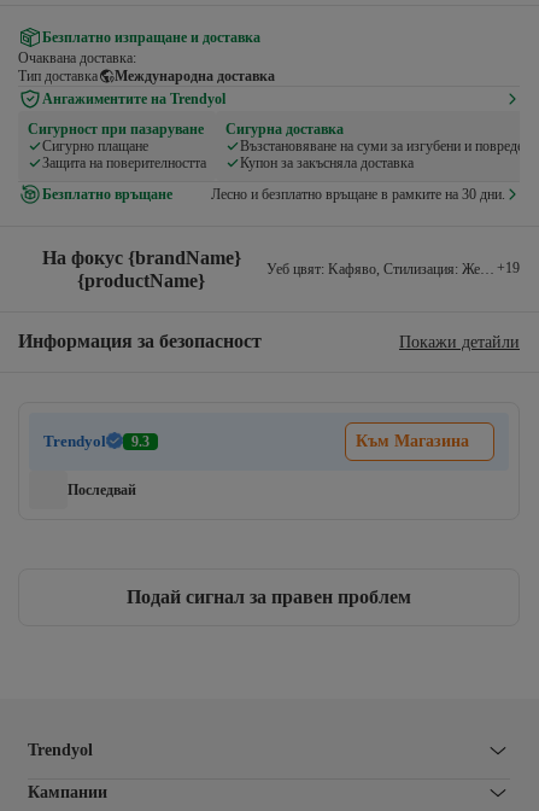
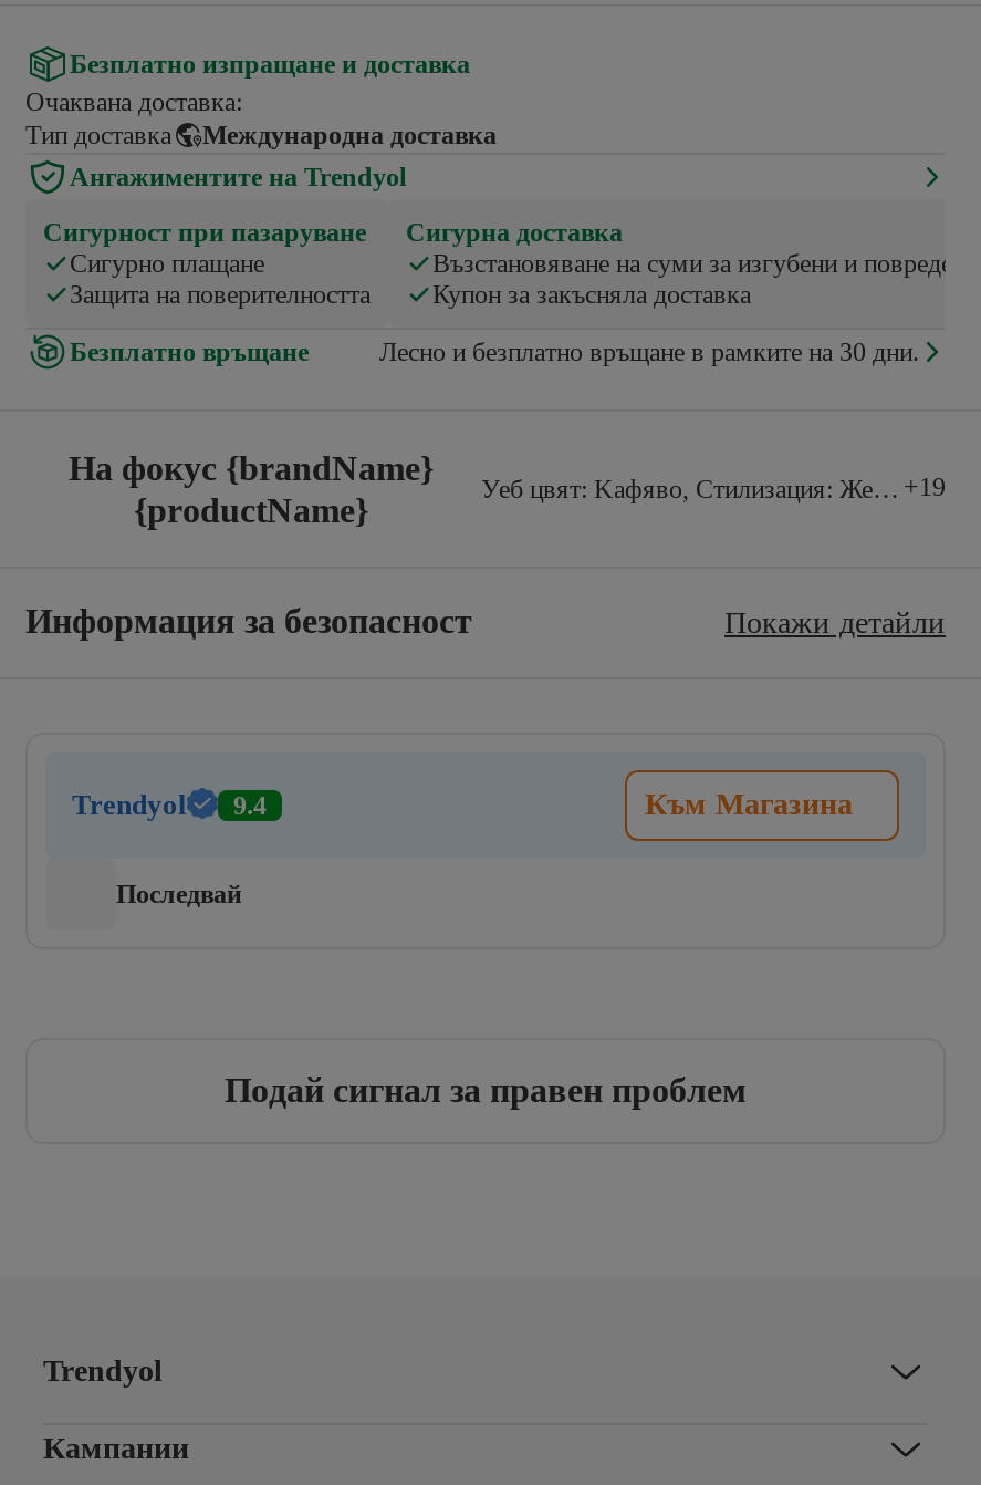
[43,432,150,450] Trendyol 9.3 -> [72,787,267,821] Trendyol 9.4

